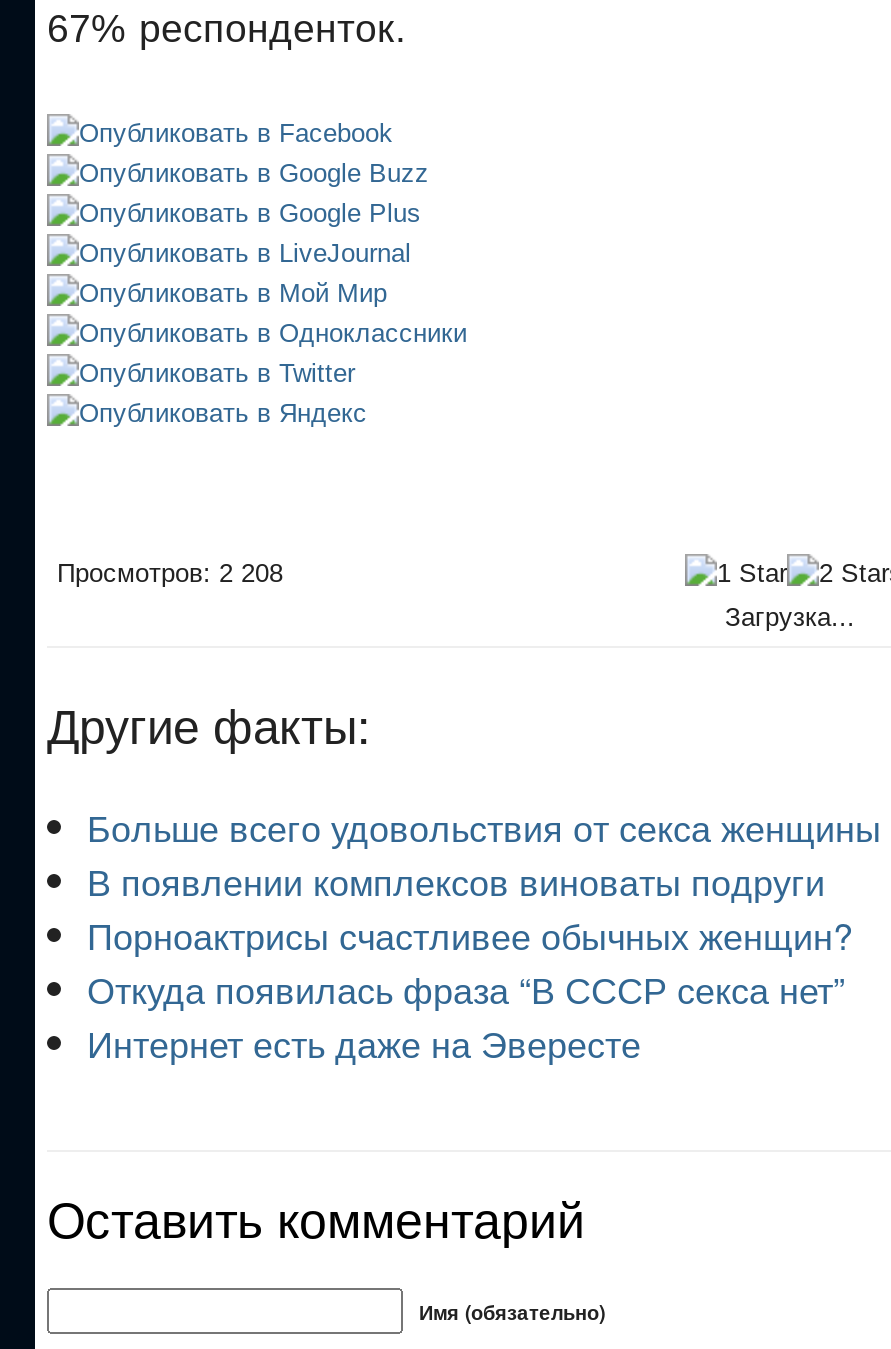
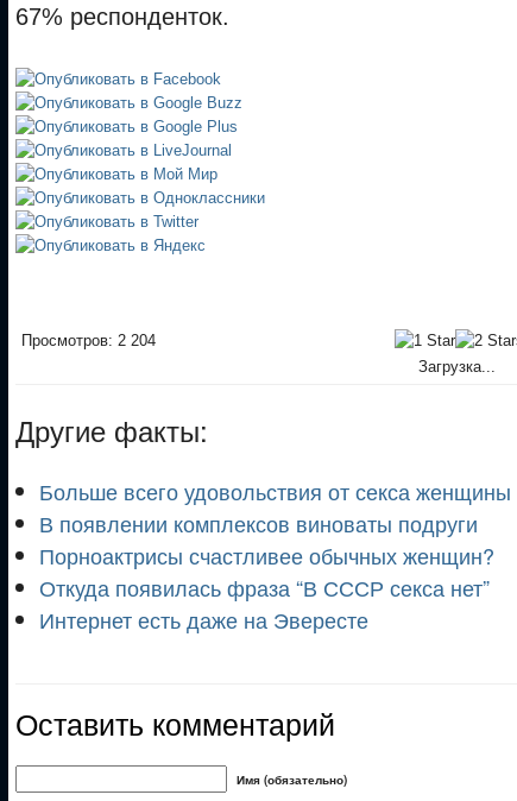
[57,558,283,588] Просмотров: 2 208 -> [21,332,156,349] Просмотров: 2 204

